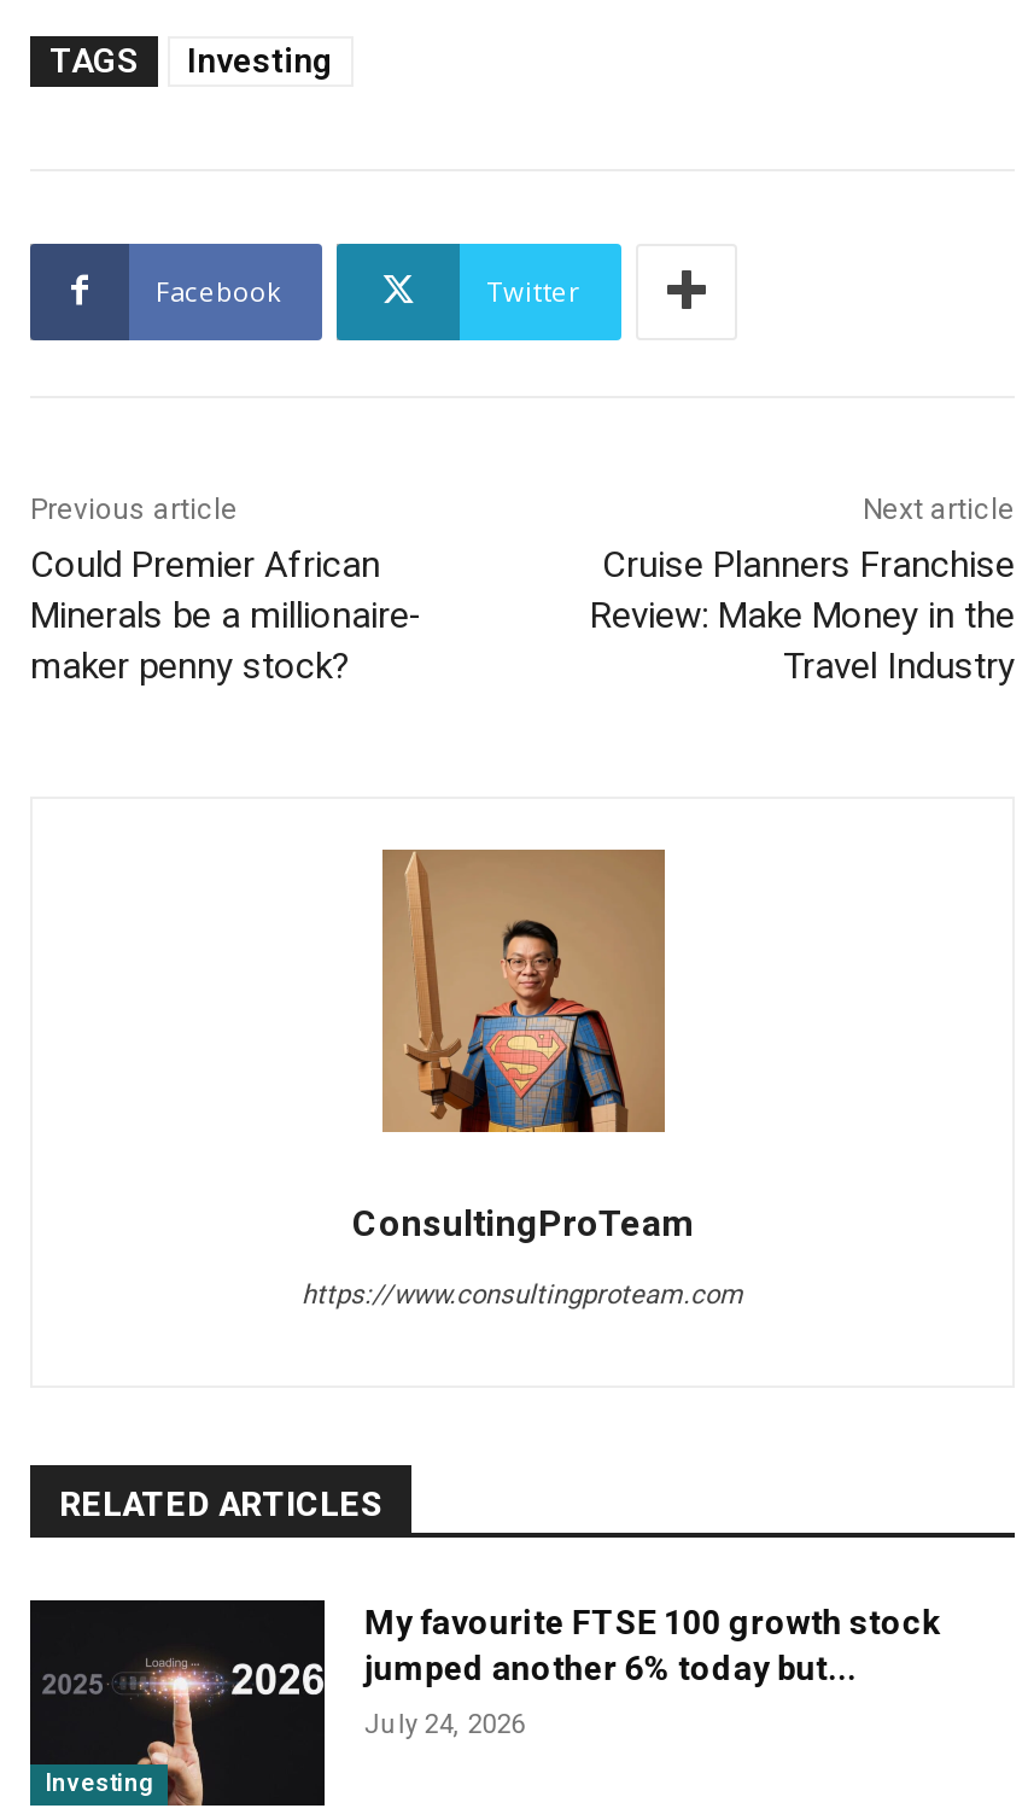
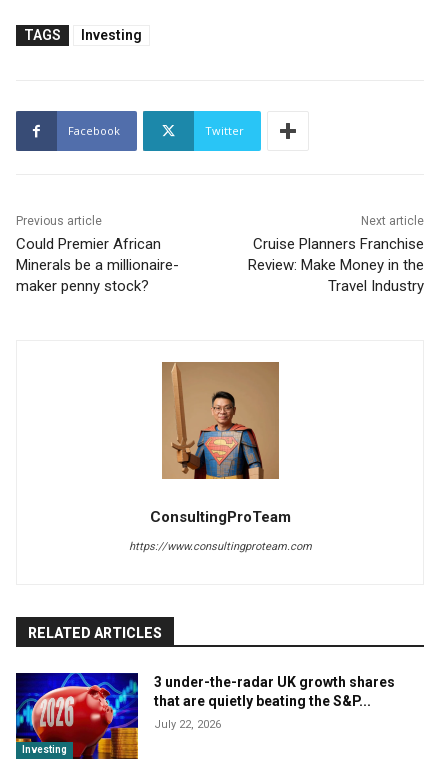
[28,1597,941,1809] [image] | My favourite FTSE 100 growth stock | jumped another 6% today but... -> [15,672,395,760] [image] | 3 under-the-radar UK growth shares | that are quietly beating the S&P...
[364,1708,526,1740] July 24, 2026 -> [154,718,221,731] July 22, 2026

